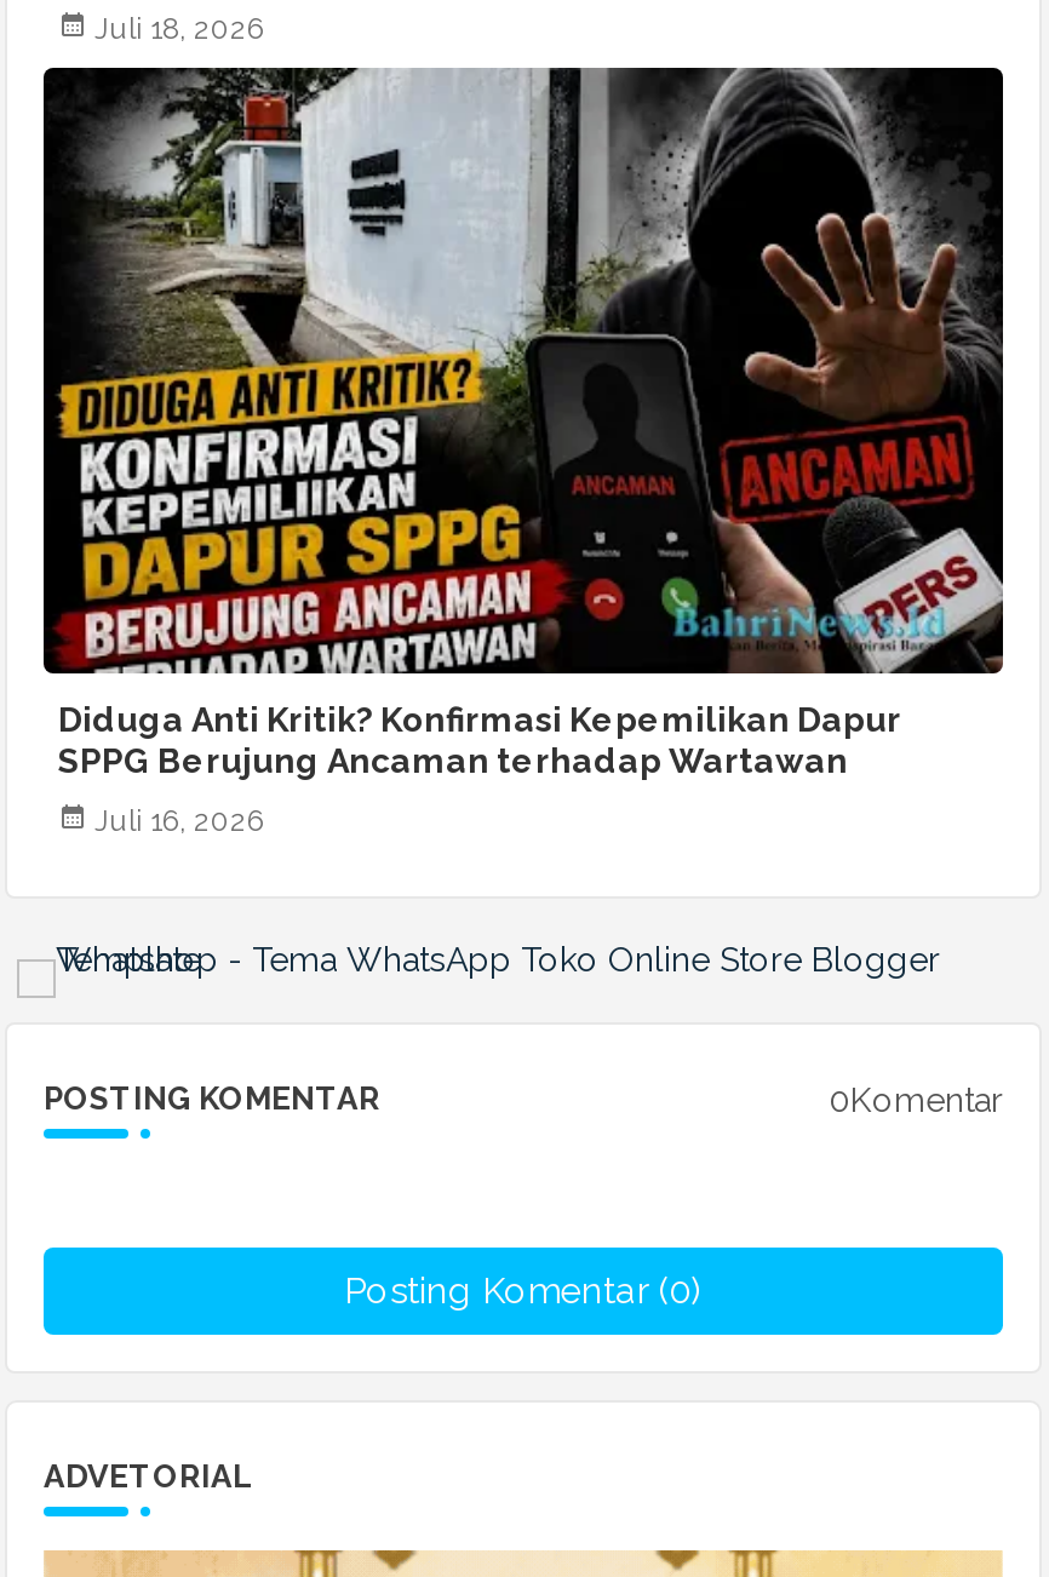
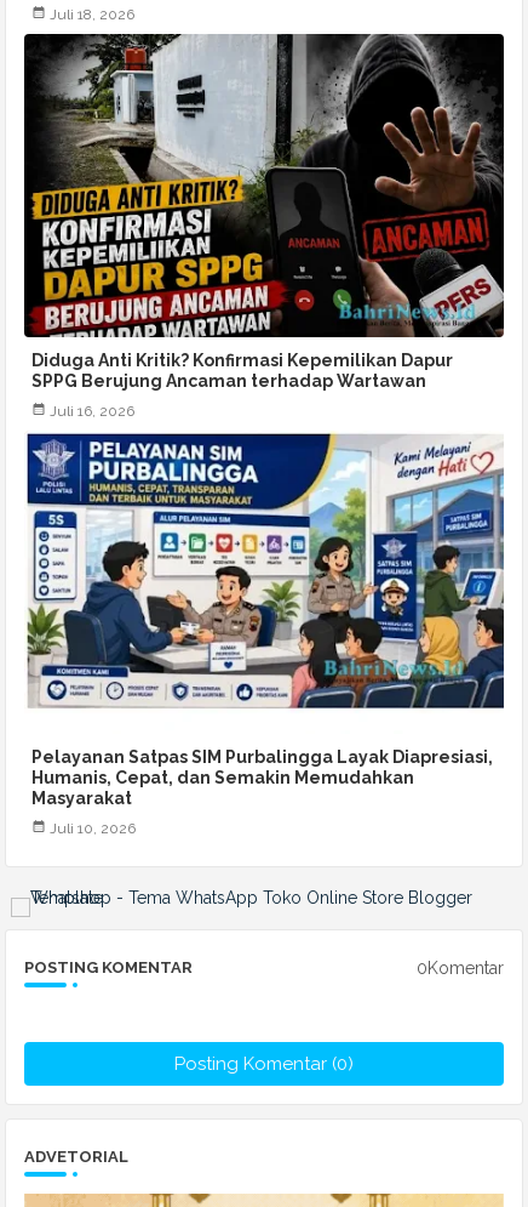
none -> [24,432,505,837] [image] | Pelayanan Satpas SIM Purbalingga Layak Diapresiasi, | Humanis, Cepat, dan Semakin Memudahkan | Masyarakat | Juli 10, 2026

